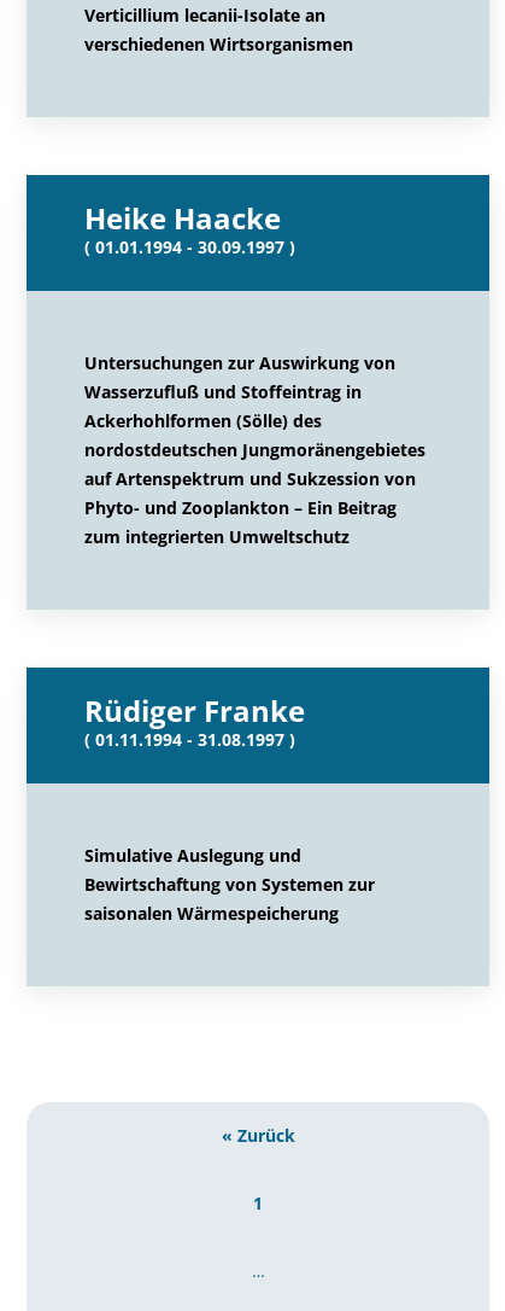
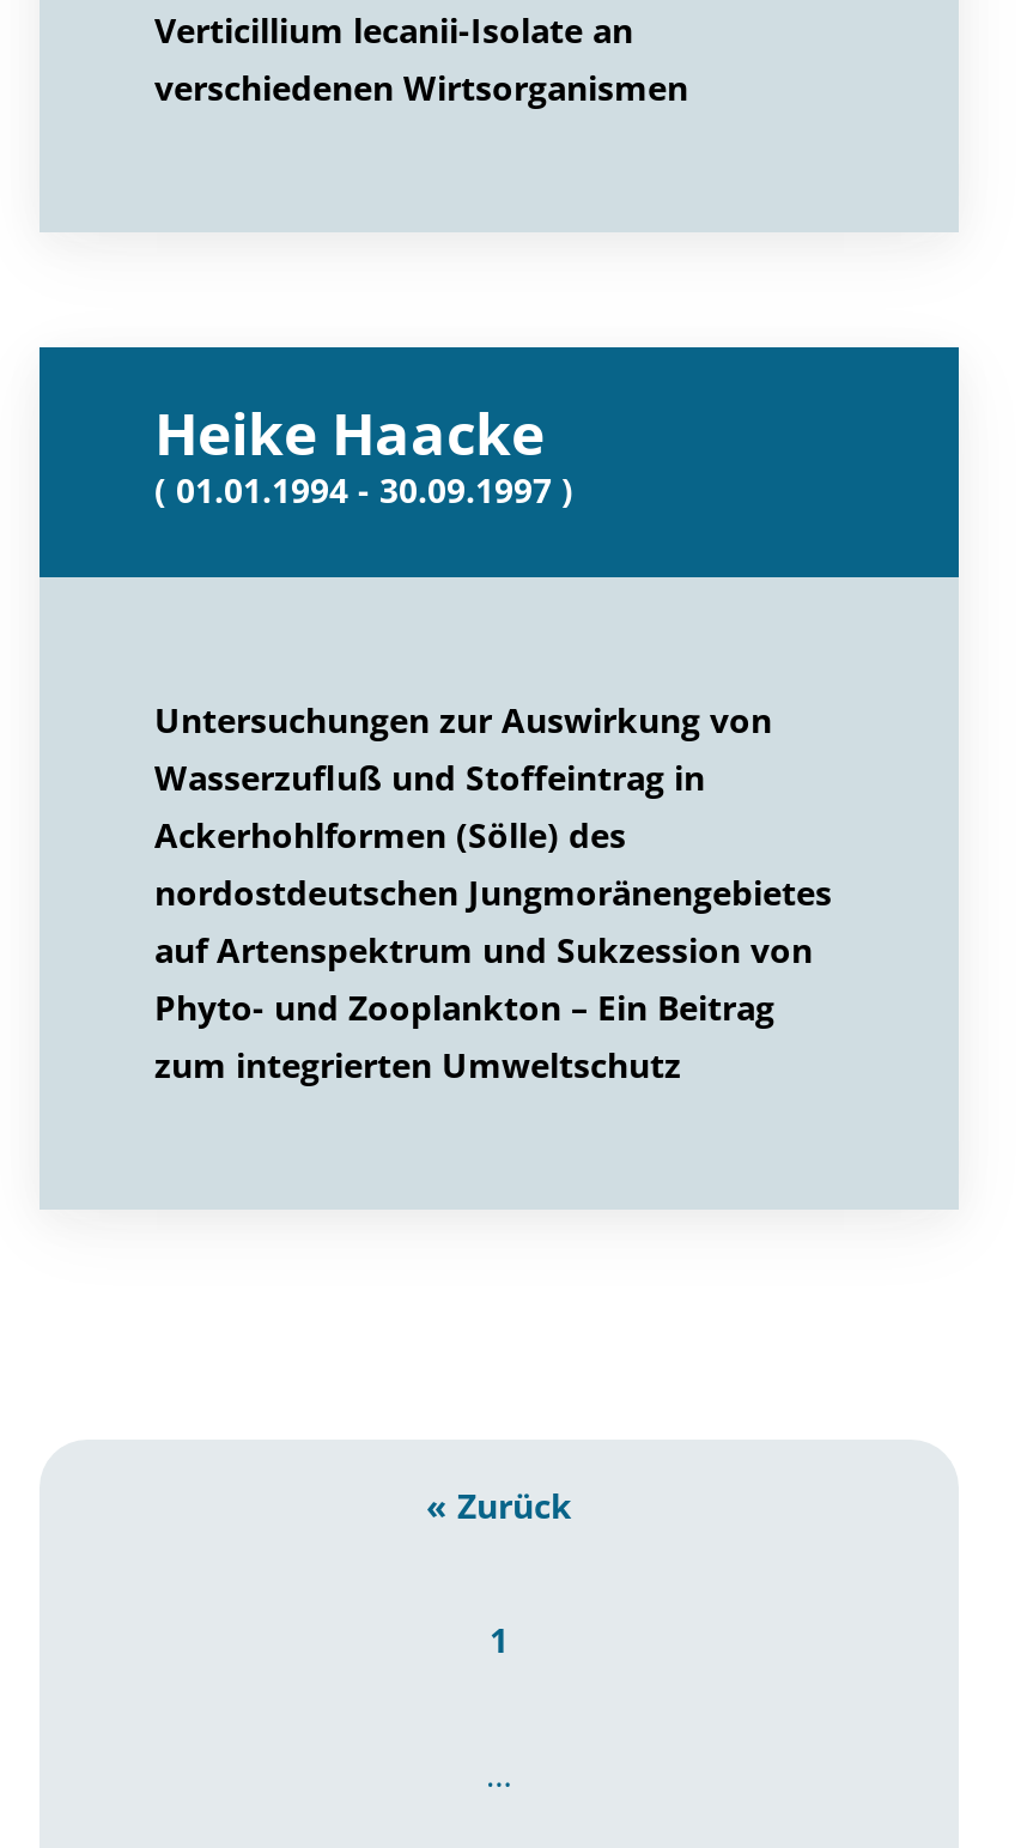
[84,691,305,751] Rüdiger Franke | ( 01.11.1994 - 31.08.1997 ) -> none
[84,844,375,925] Simulative Auslegung und | Bewirtschaftung von Systemen zur | saisonalen Wärmespeicherung -> none

